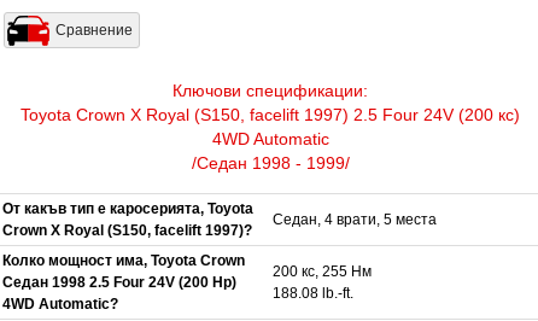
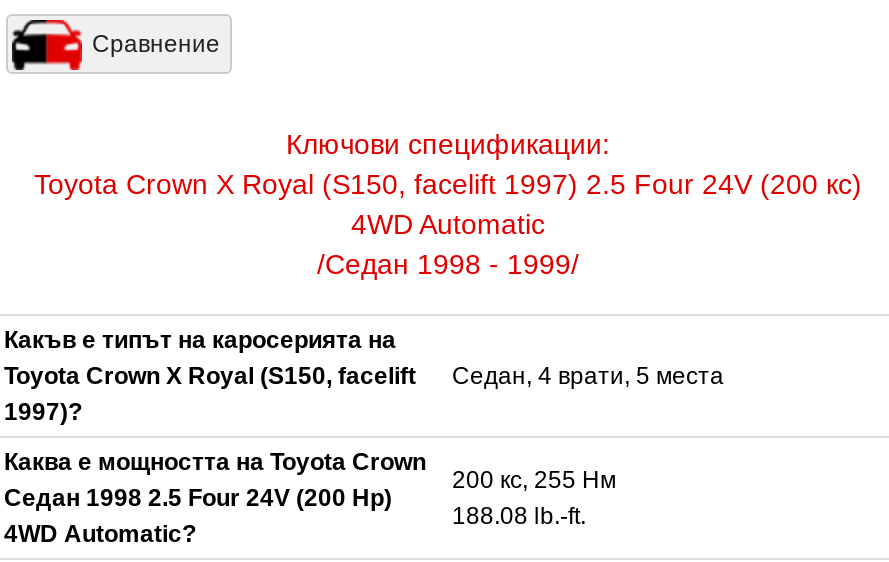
[2,201,253,239] От какъв тип е каросерията, Toyota | Crown X Royal (S150, facelift 1997)? -> [4,327,416,427] Какъв е типът на каросерията на | Toyota Crown X Royal (S150, facelift | 1997)?
[2,253,245,269] Колко мощност има, Toyota Crown -> [4,449,426,477] Каква е мощността на Toyota Crown

